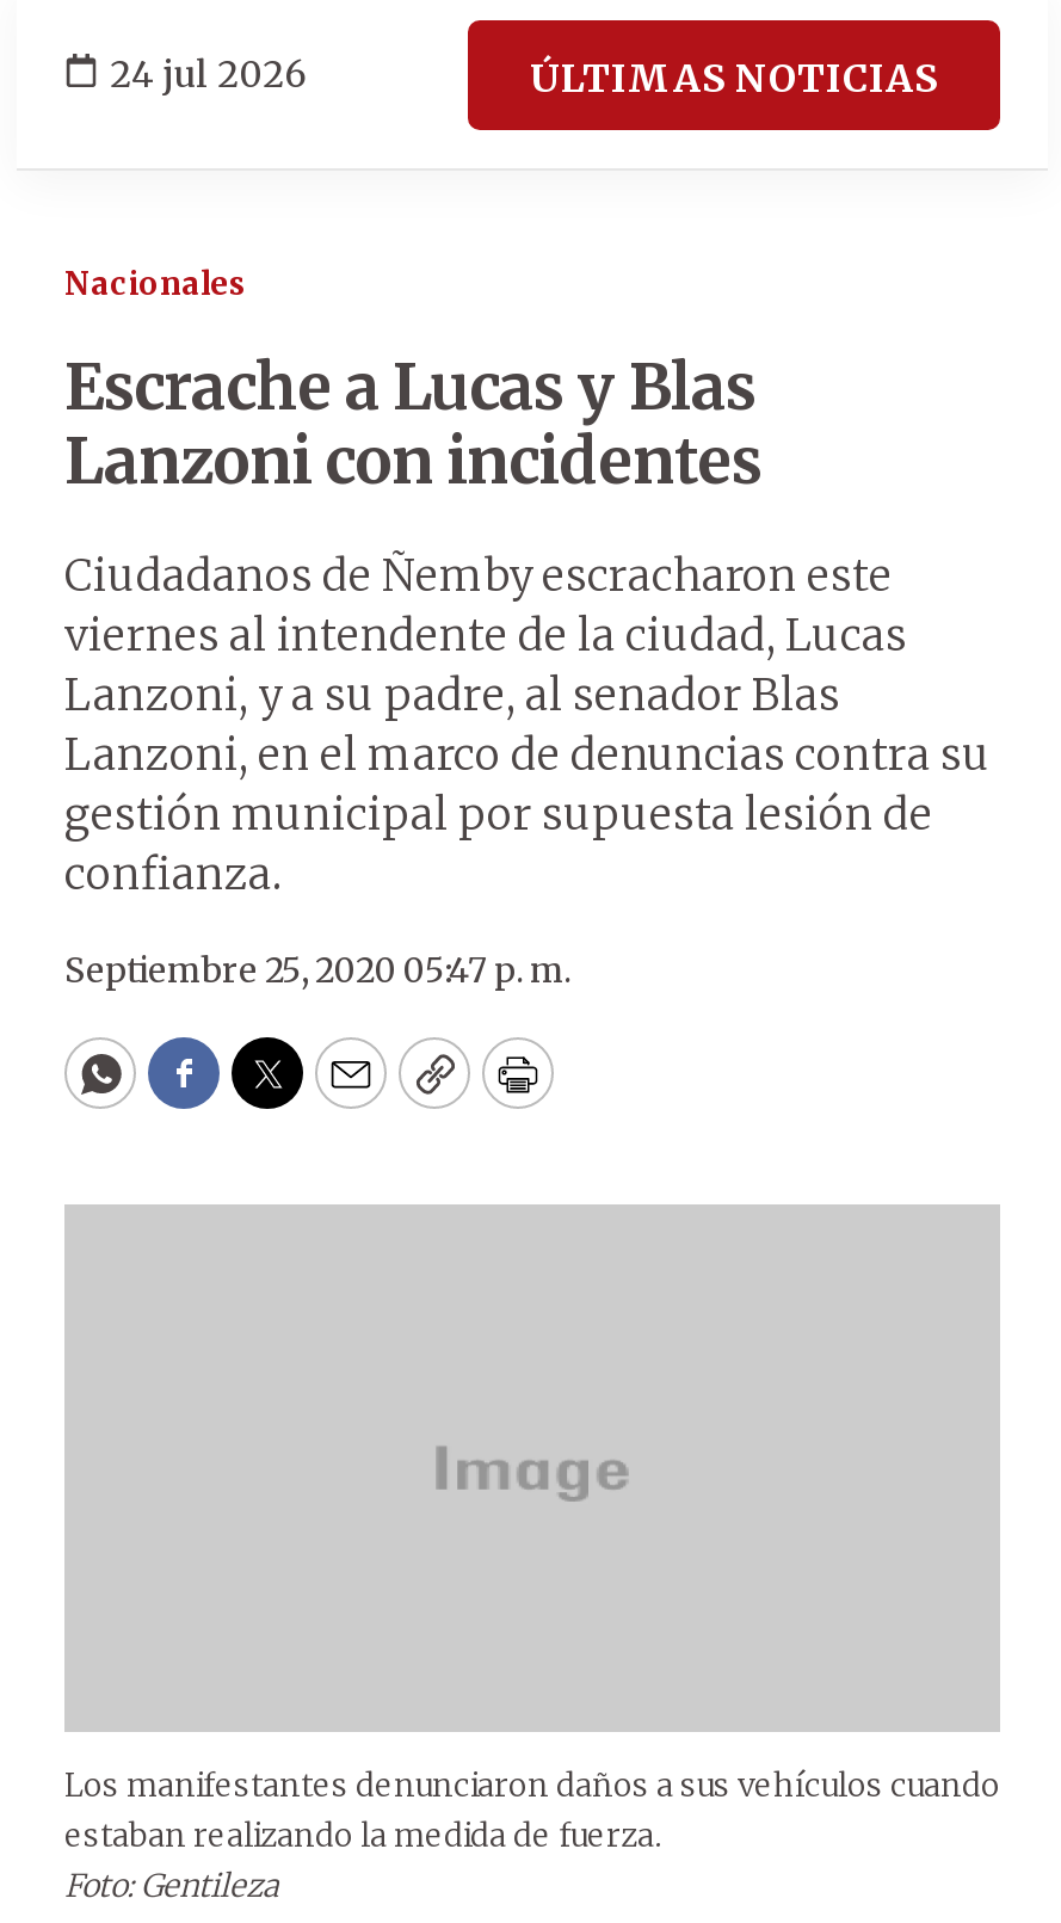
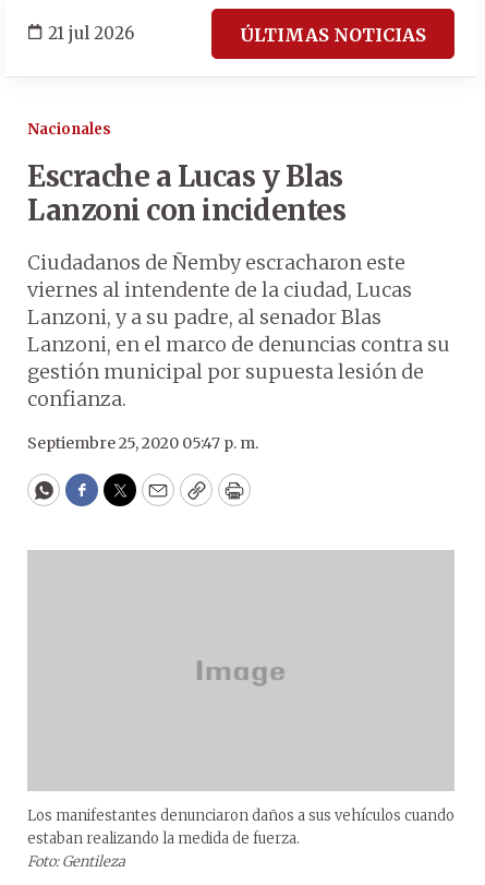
[110,50,306,95] 24 jul 2026 -> [48,22,134,43] 21 jul 2026

